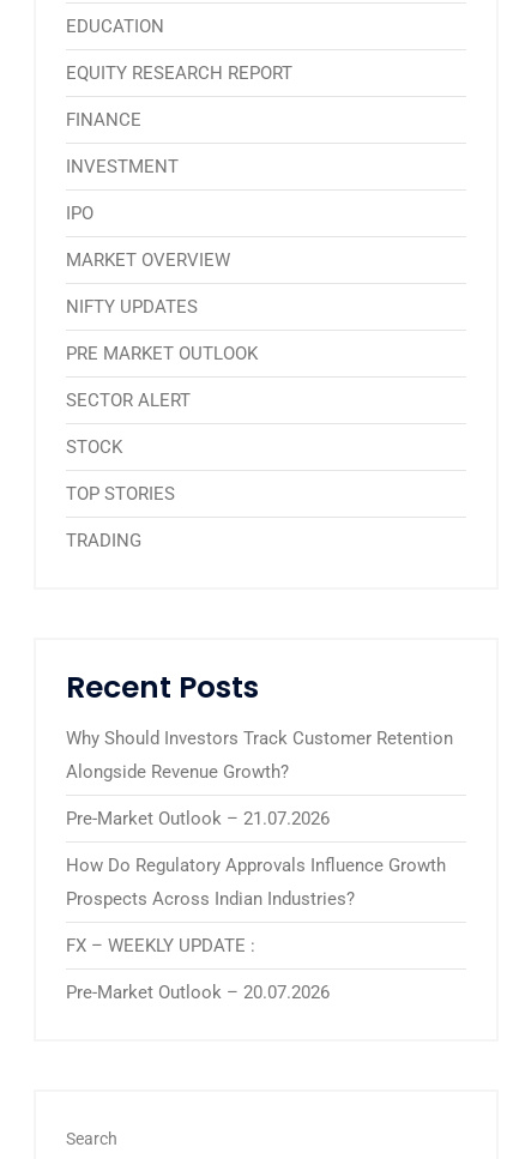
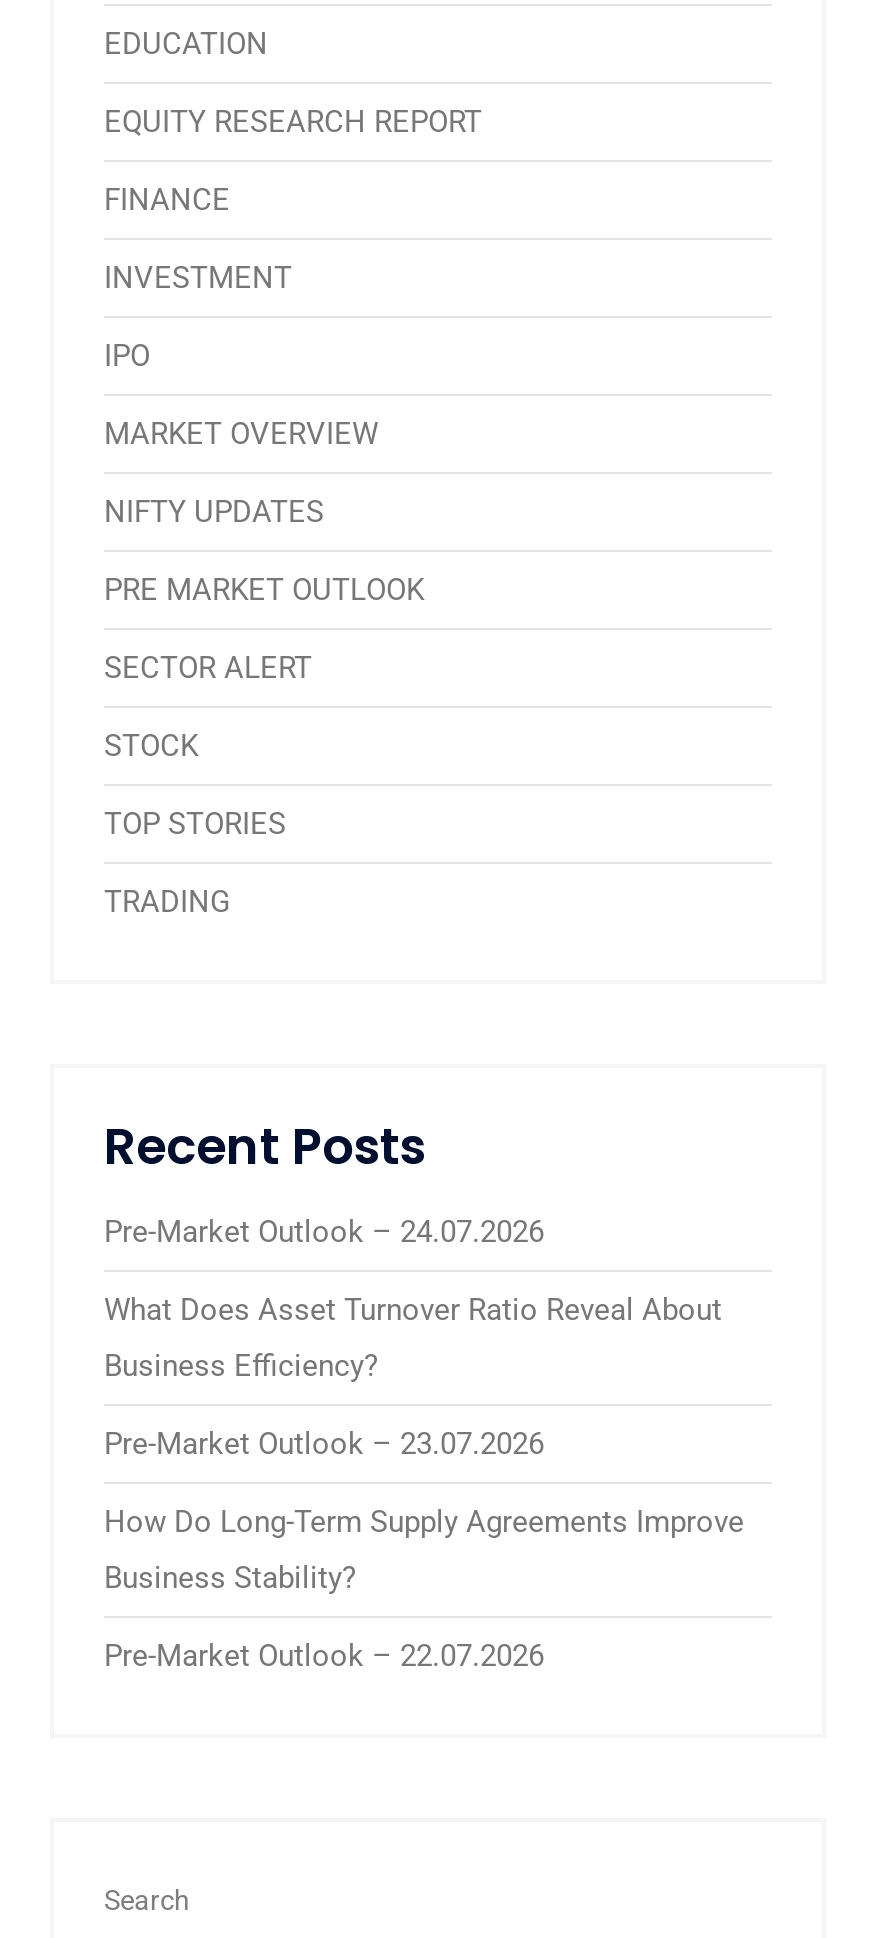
[66,728,453,749] Why Should Investors Track Customer Retention -> [104,1214,544,1250] Pre-Market Outlook – 24.07.2026
[66,761,289,783] Alongside Revenue Growth? -> [104,1292,722,1328] What Does Asset Turnover Ratio Reveal About
[66,808,330,829] Pre-Market Outlook – 21.07.2026 -> [104,1348,378,1384] Business Efficiency?
[66,855,446,876] How Do Regulatory Approvals Influence Growth -> [104,1426,544,1462] Pre-Market Outlook – 23.07.2026
[66,888,355,910] Prospects Across Indian Industries? -> [104,1504,744,1540] How Do Long-Term Supply Agreements Improve
[66,935,255,956] FX – WEEKLY UPDATE : -> [104,1560,356,1596] Business Stability?
[66,982,330,1003] Pre-Market Outlook – 20.07.2026 -> [104,1638,544,1674] Pre-Market Outlook – 22.07.2026

